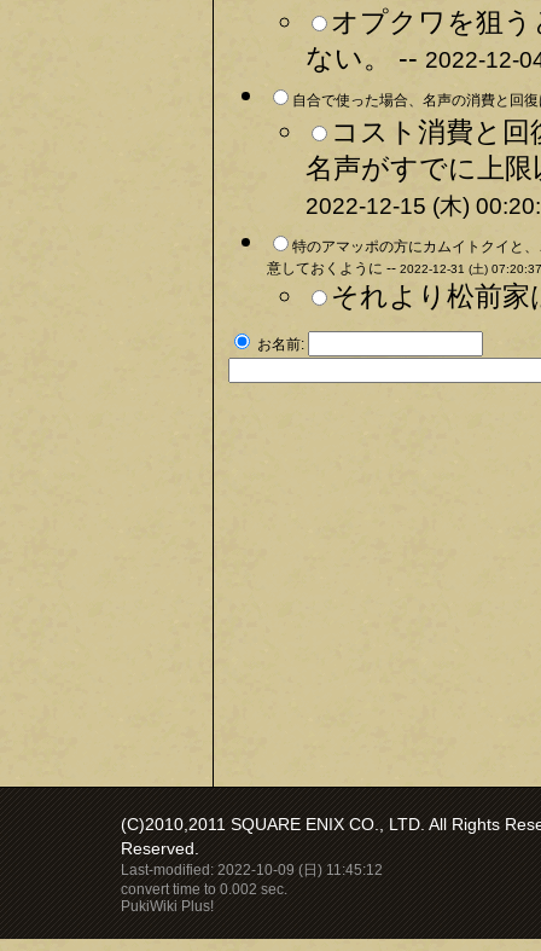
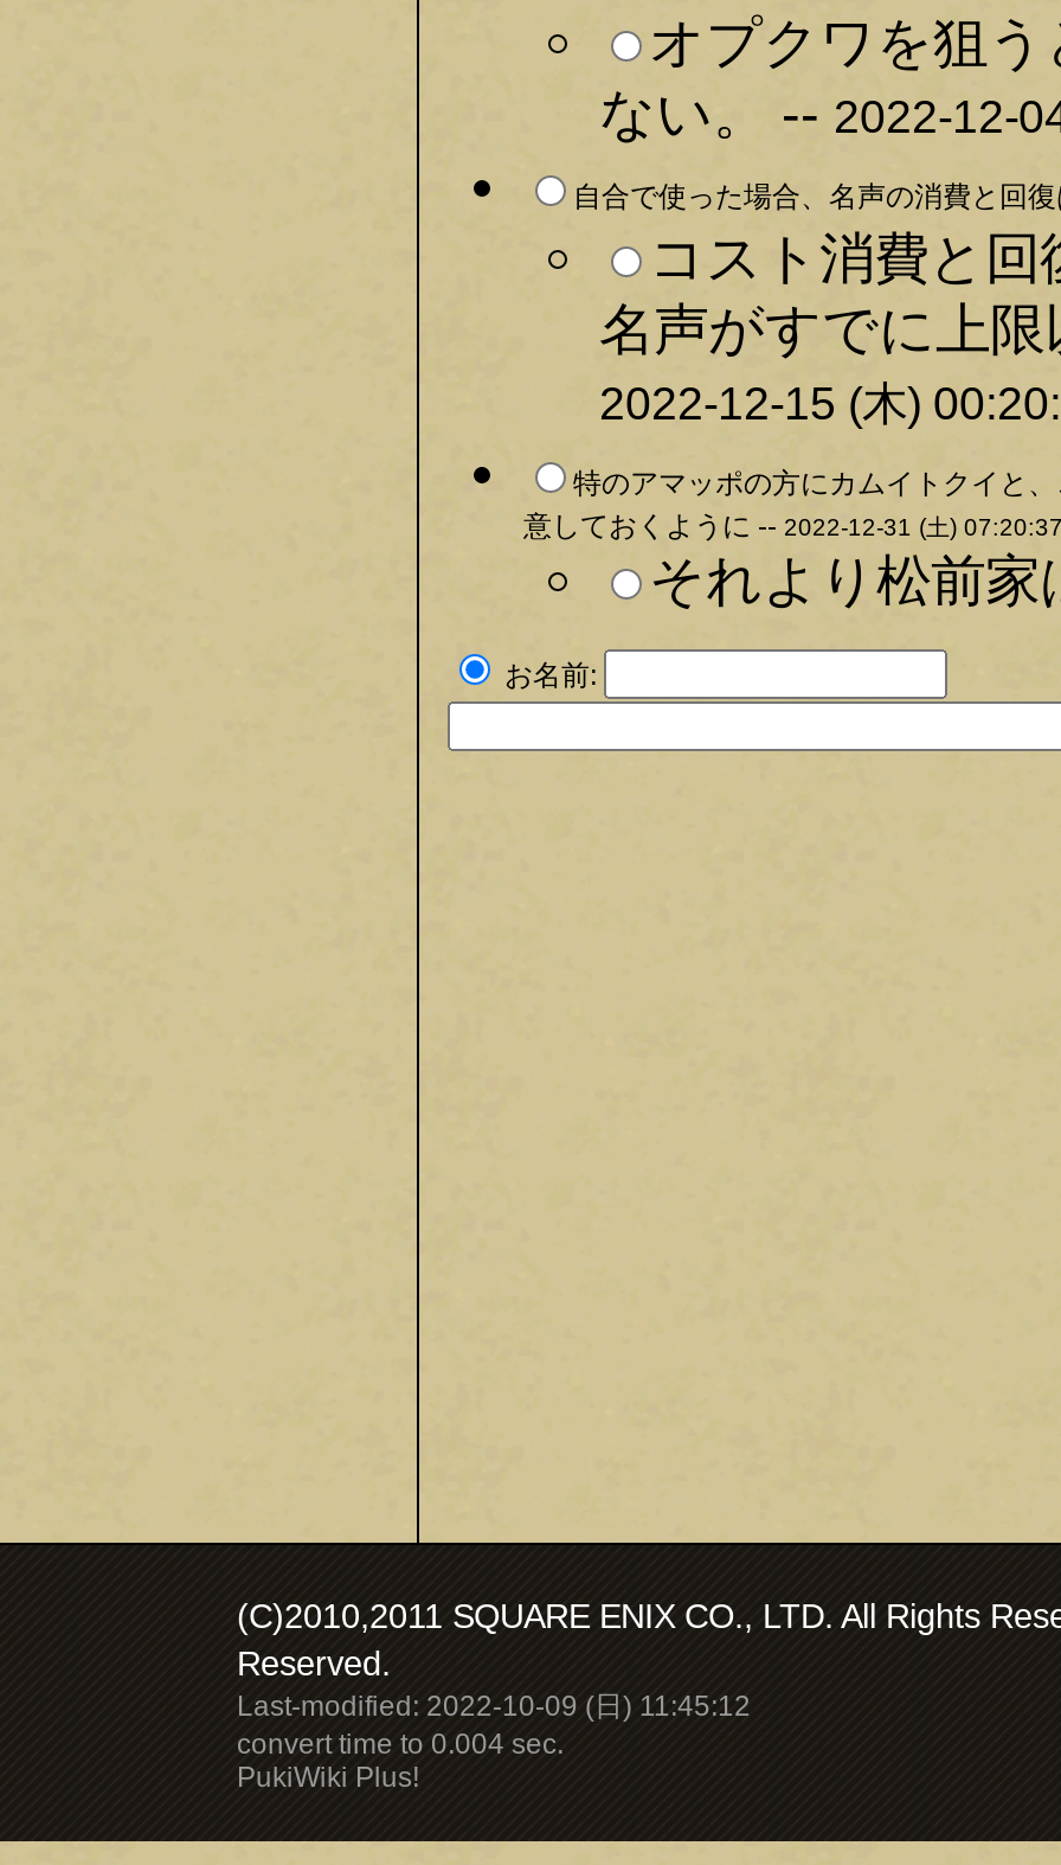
[121,881,287,898] convert time to 0.002 sec. -> [237,1728,564,1761] convert time to 0.004 sec.

